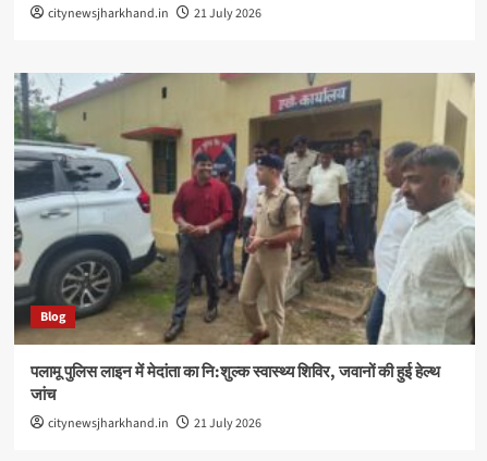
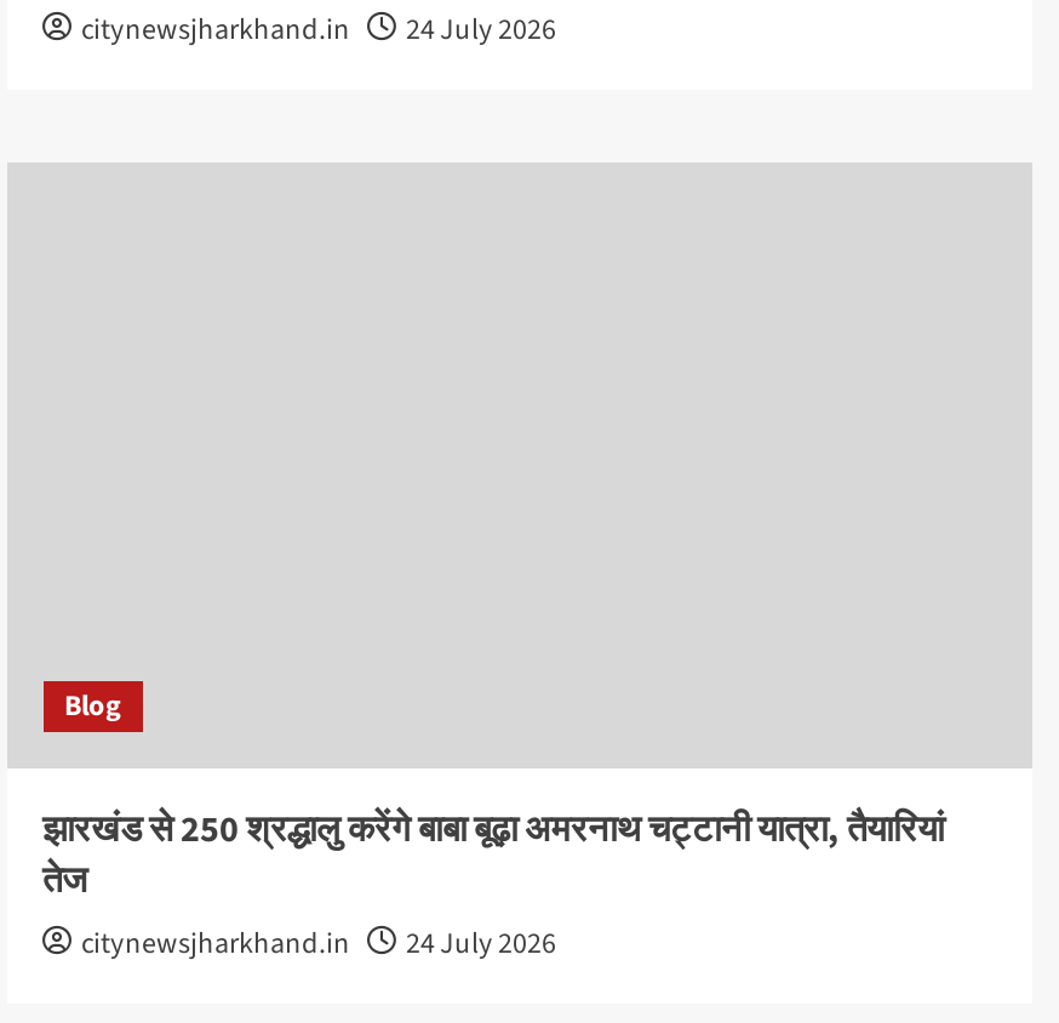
[47,5,261,23] citynewsjharkhand.in 21 July 2026 -> [81,10,556,52] citynewsjharkhand.in 24 July 2026
[13,72,476,346] [image] -> none
[30,361,440,407] पलामू पुलिस लाइन में मेदांता का नि:शुल्क स्वास्थ्य शिविर, जवानों की हुई हेल्थ | जांच -> [42,806,944,907] झारखंड से 250 श्रद्धालु करेंगे बाबा बूढ़ा अमरनाथ चट्टानी यात्रा, तैयारियां | तेज
[47,415,261,433] citynewsjharkhand.in 21 July 2026 -> [81,924,556,966] citynewsjharkhand.in 24 July 2026

